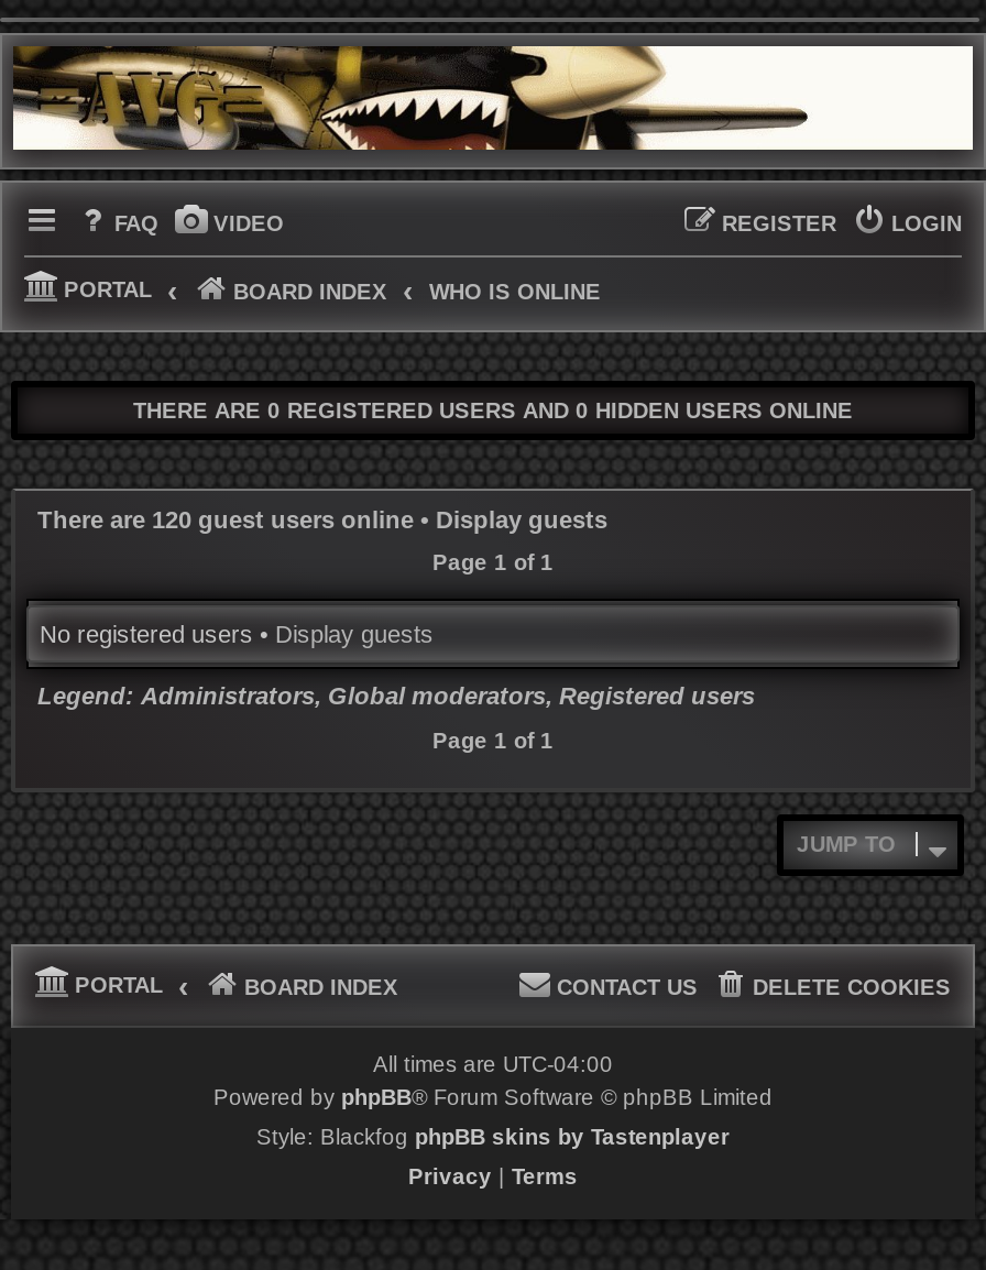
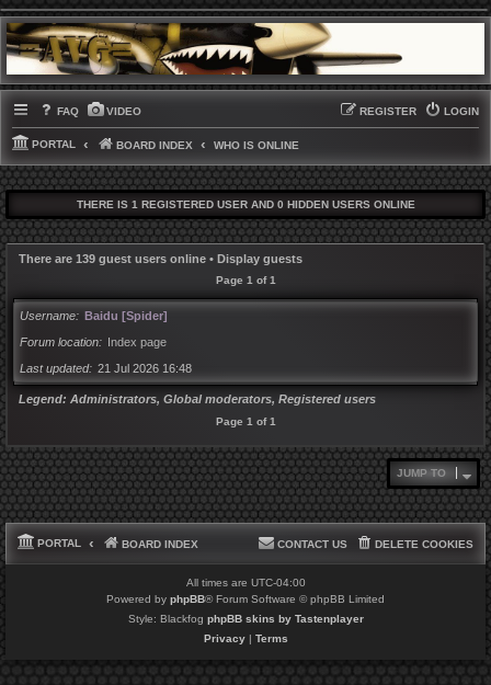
[133,397,853,421] THERE ARE 0 REGISTERED USERS AND 0 HIDDEN USERS ONLINE -> [76,198,415,210] THERE IS 1 REGISTERED USER AND 0 HIDDEN USERS ONLINE
[37,505,607,532] There are 120 guest users online • Display guests -> [19,252,302,265] There are 139 guest users online • Display guests
[40,621,434,647] No registered users • Display guests -> [20,309,192,375] Username | Baidu [Spider] | Forum location | Index page | Last updated | 21 Jul 2026 16:48

